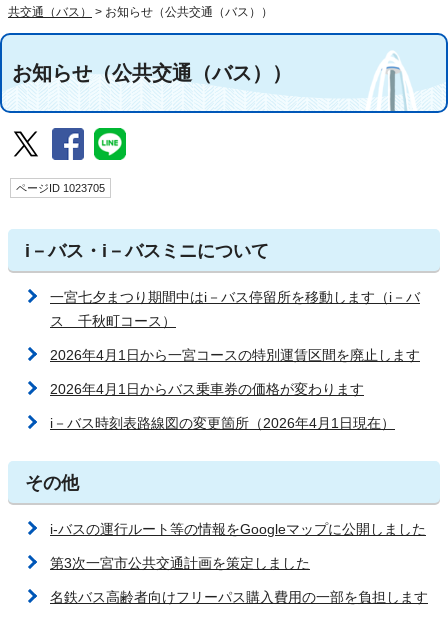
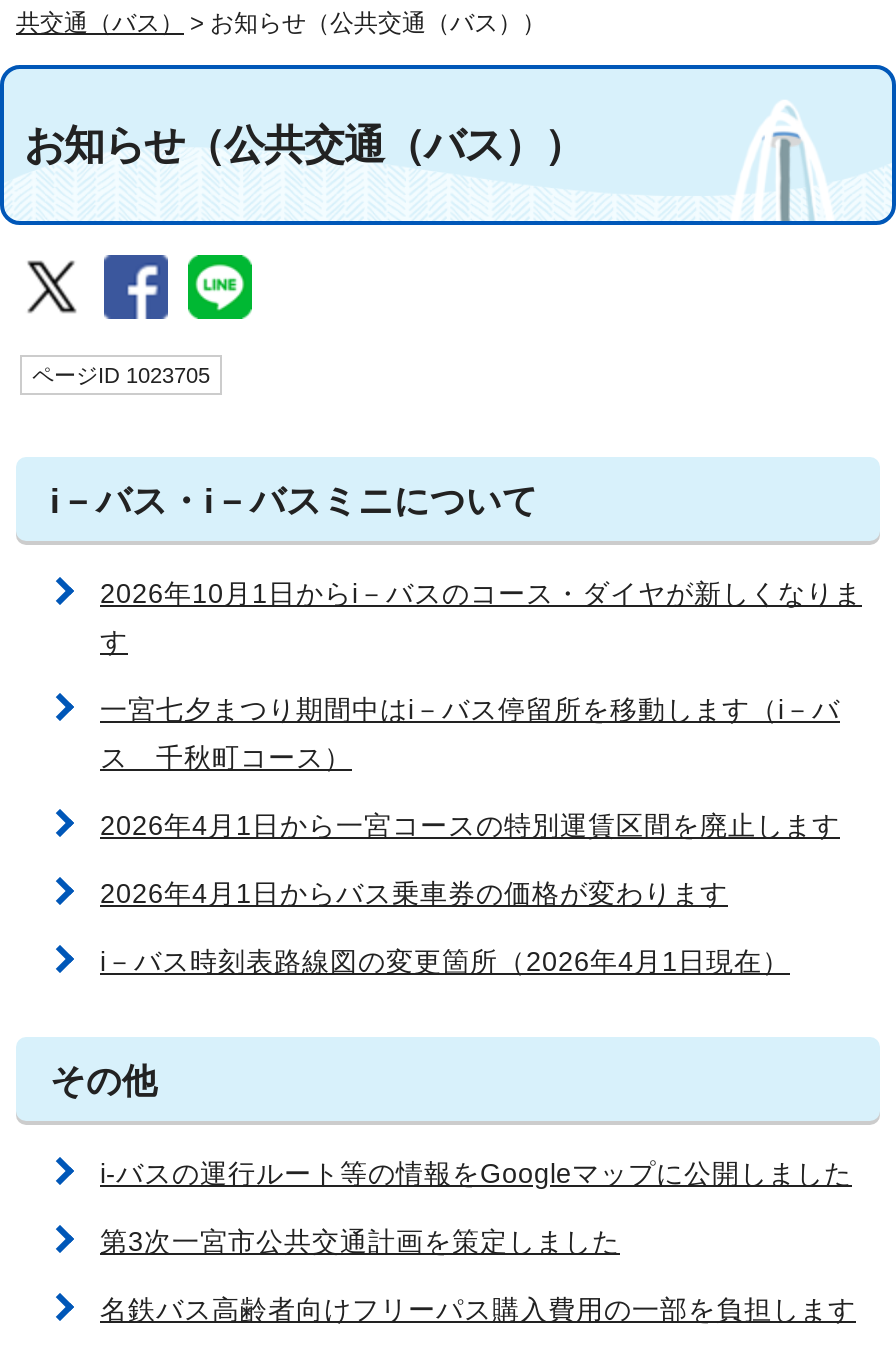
none -> [100,579,862,657] 2026年10月1日からi－バスのコース・ダイヤが新しくなりま | す

